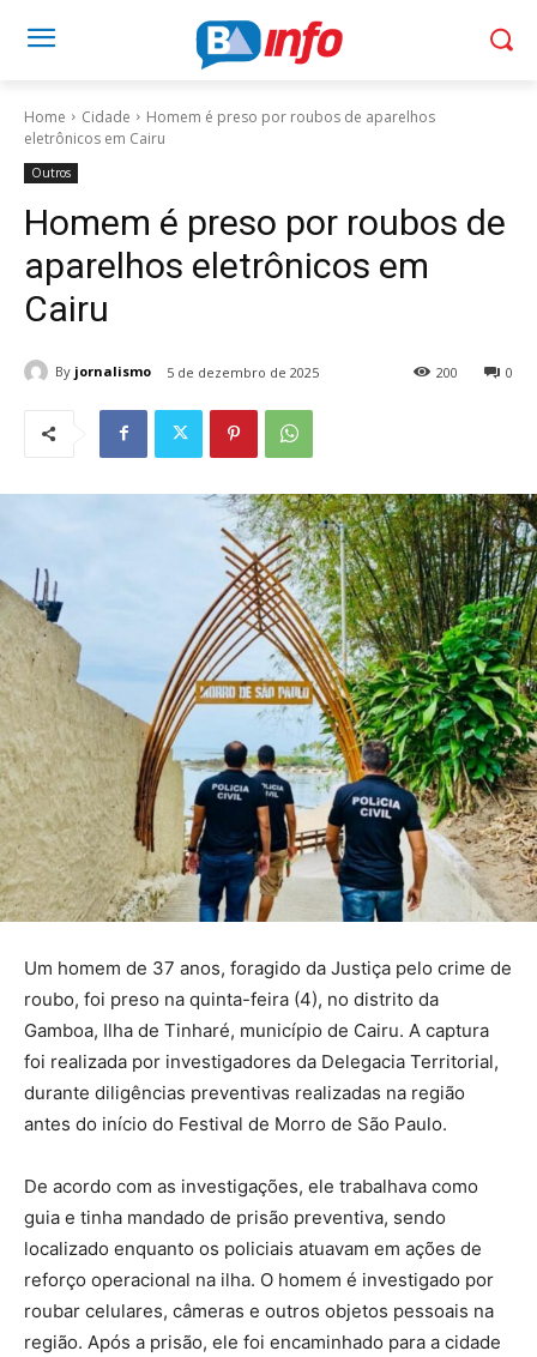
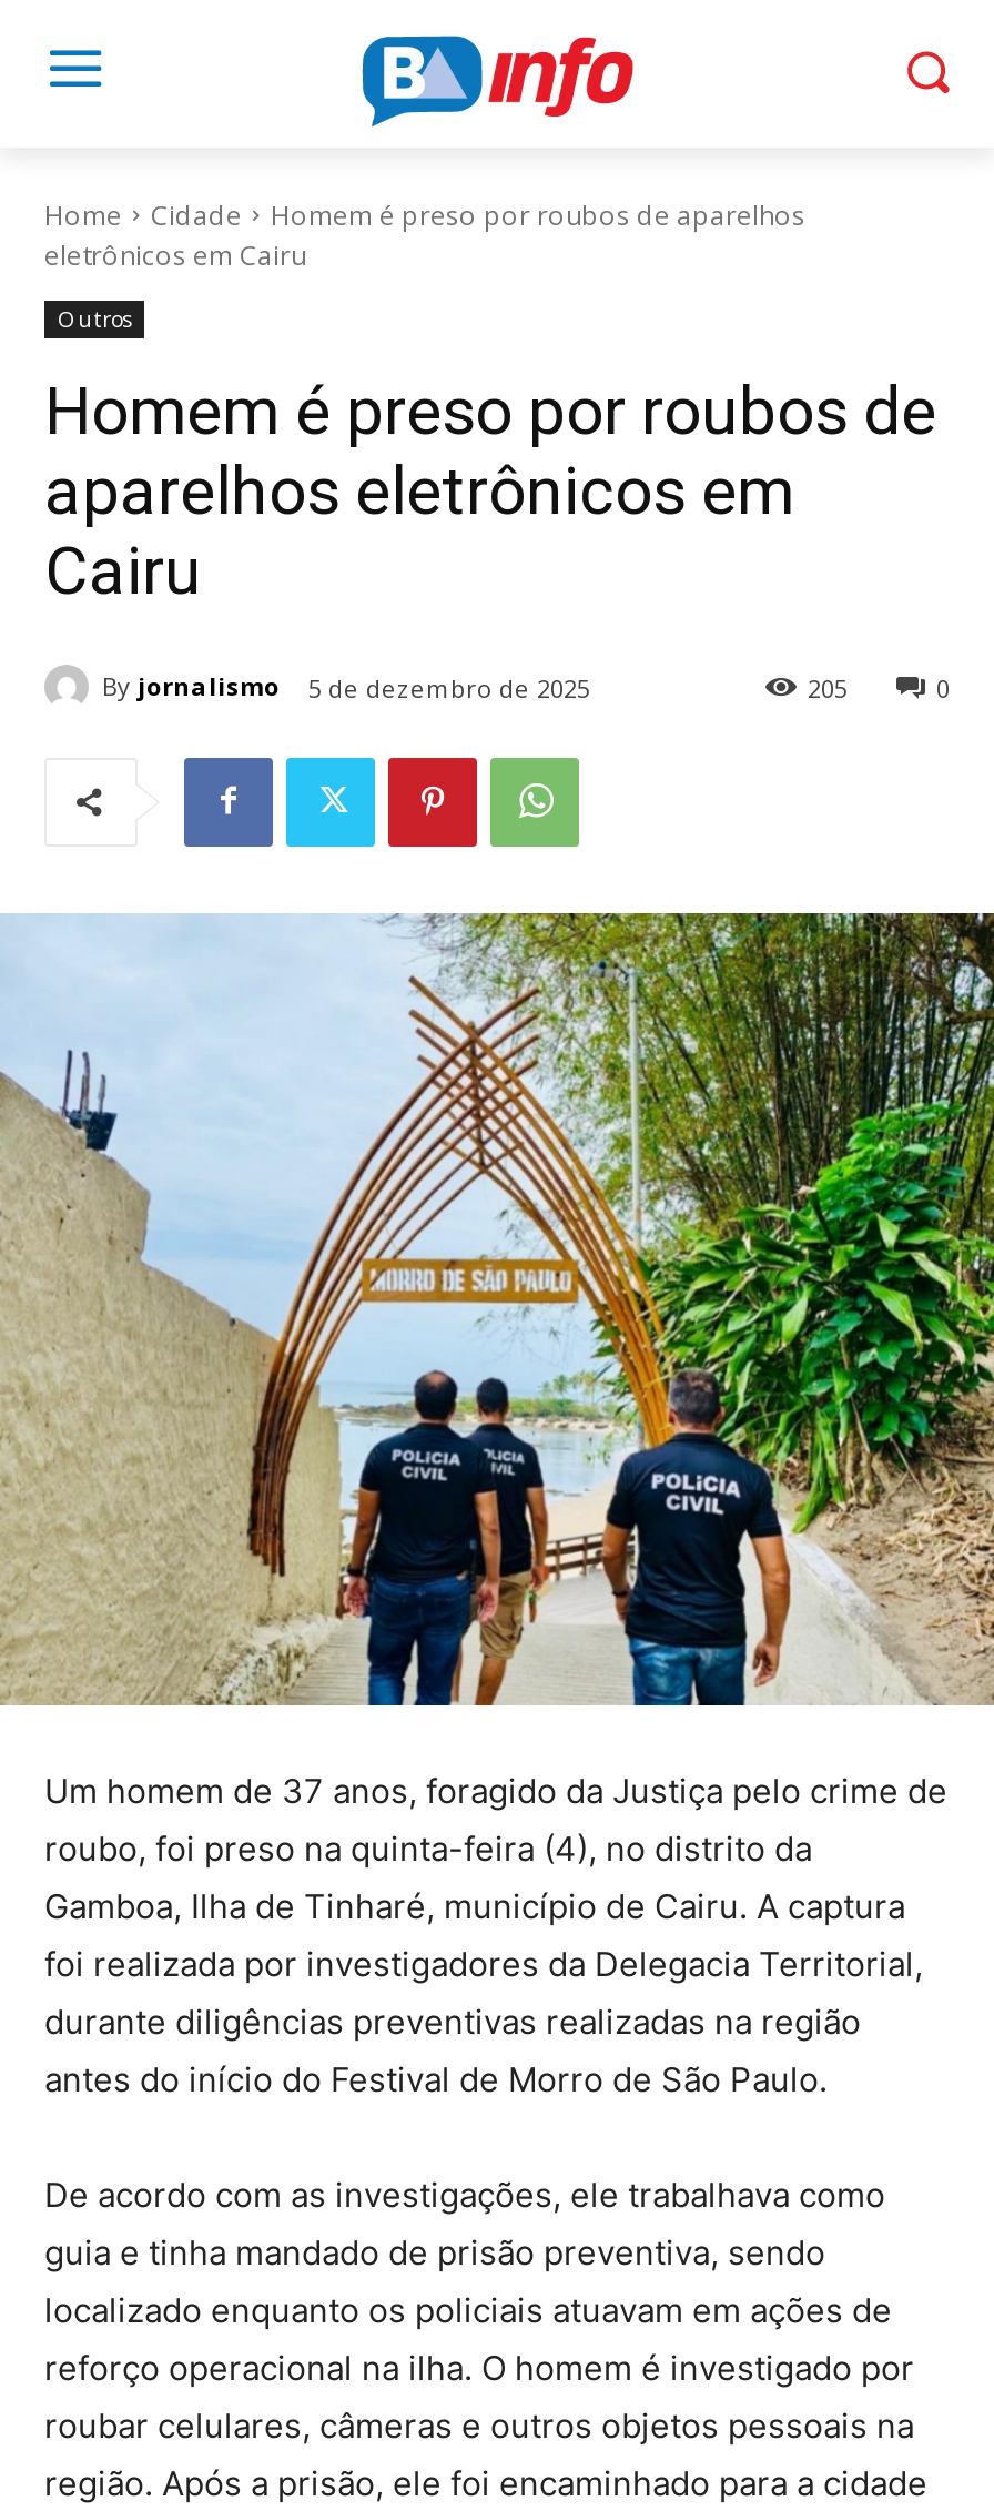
[436,363,458,381] 200 -> [808,670,848,704] 205

